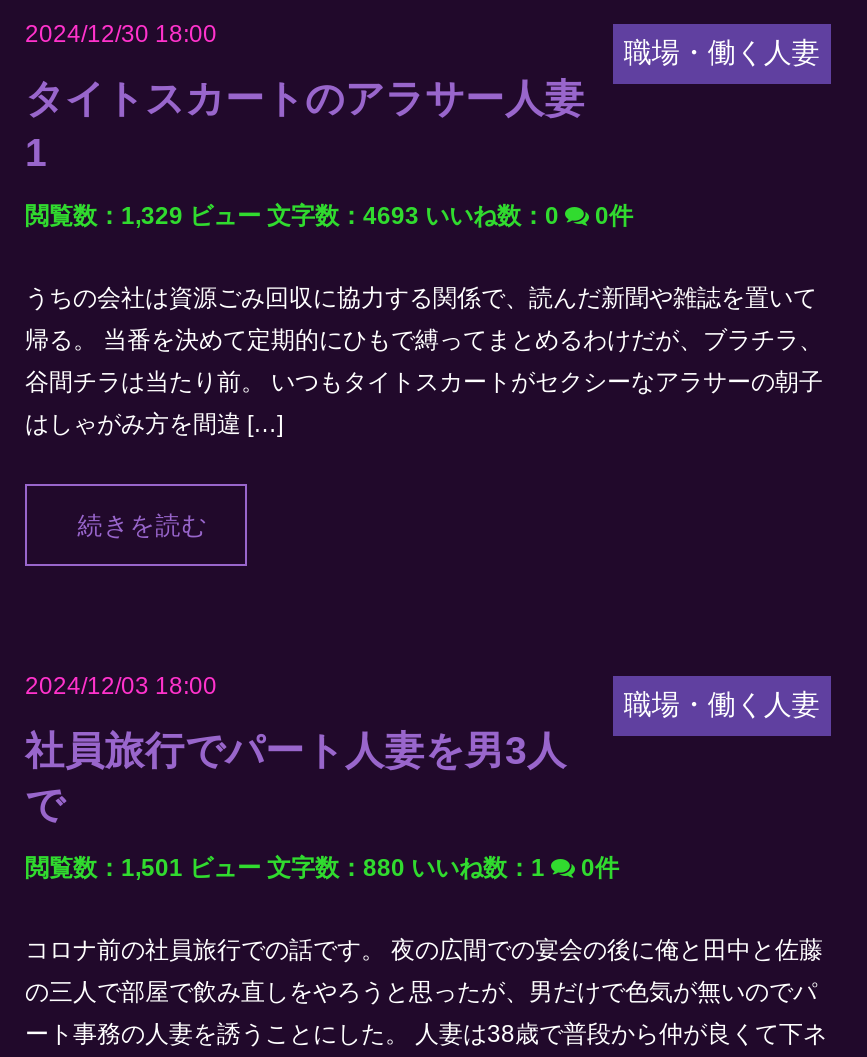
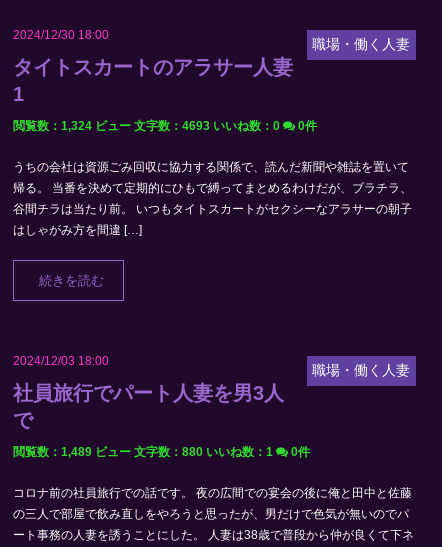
[25,203,559,231] 閲覧数：1,329 ビュー 文字数：4693 いいね数：0 -> [13,119,280,133] 閲覧数：1,324 ビュー 文字数：4693 いいね数：0
[25,855,545,883] 閲覧数：1,501 ビュー 文字数：880 いいね数：1 -> [13,445,273,459] 閲覧数：1,489 ビュー 文字数：880 いいね数：1

